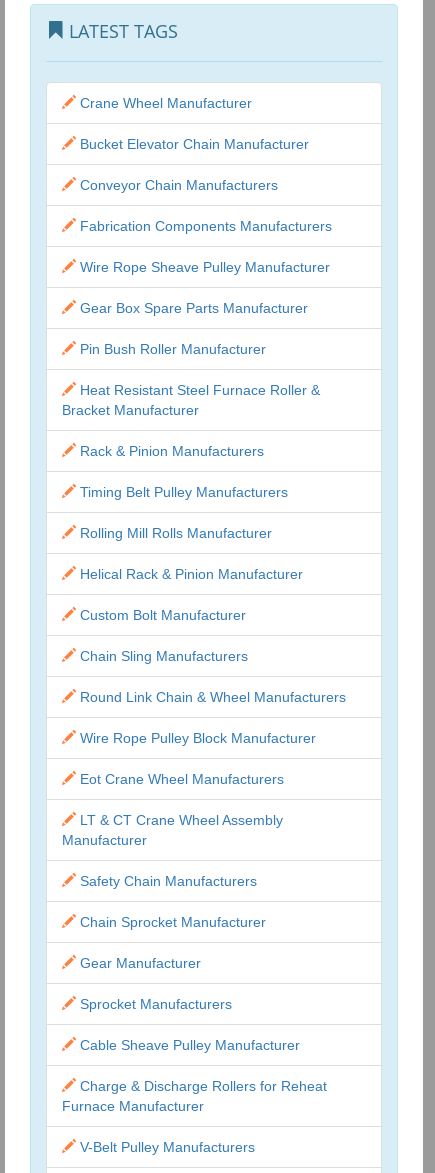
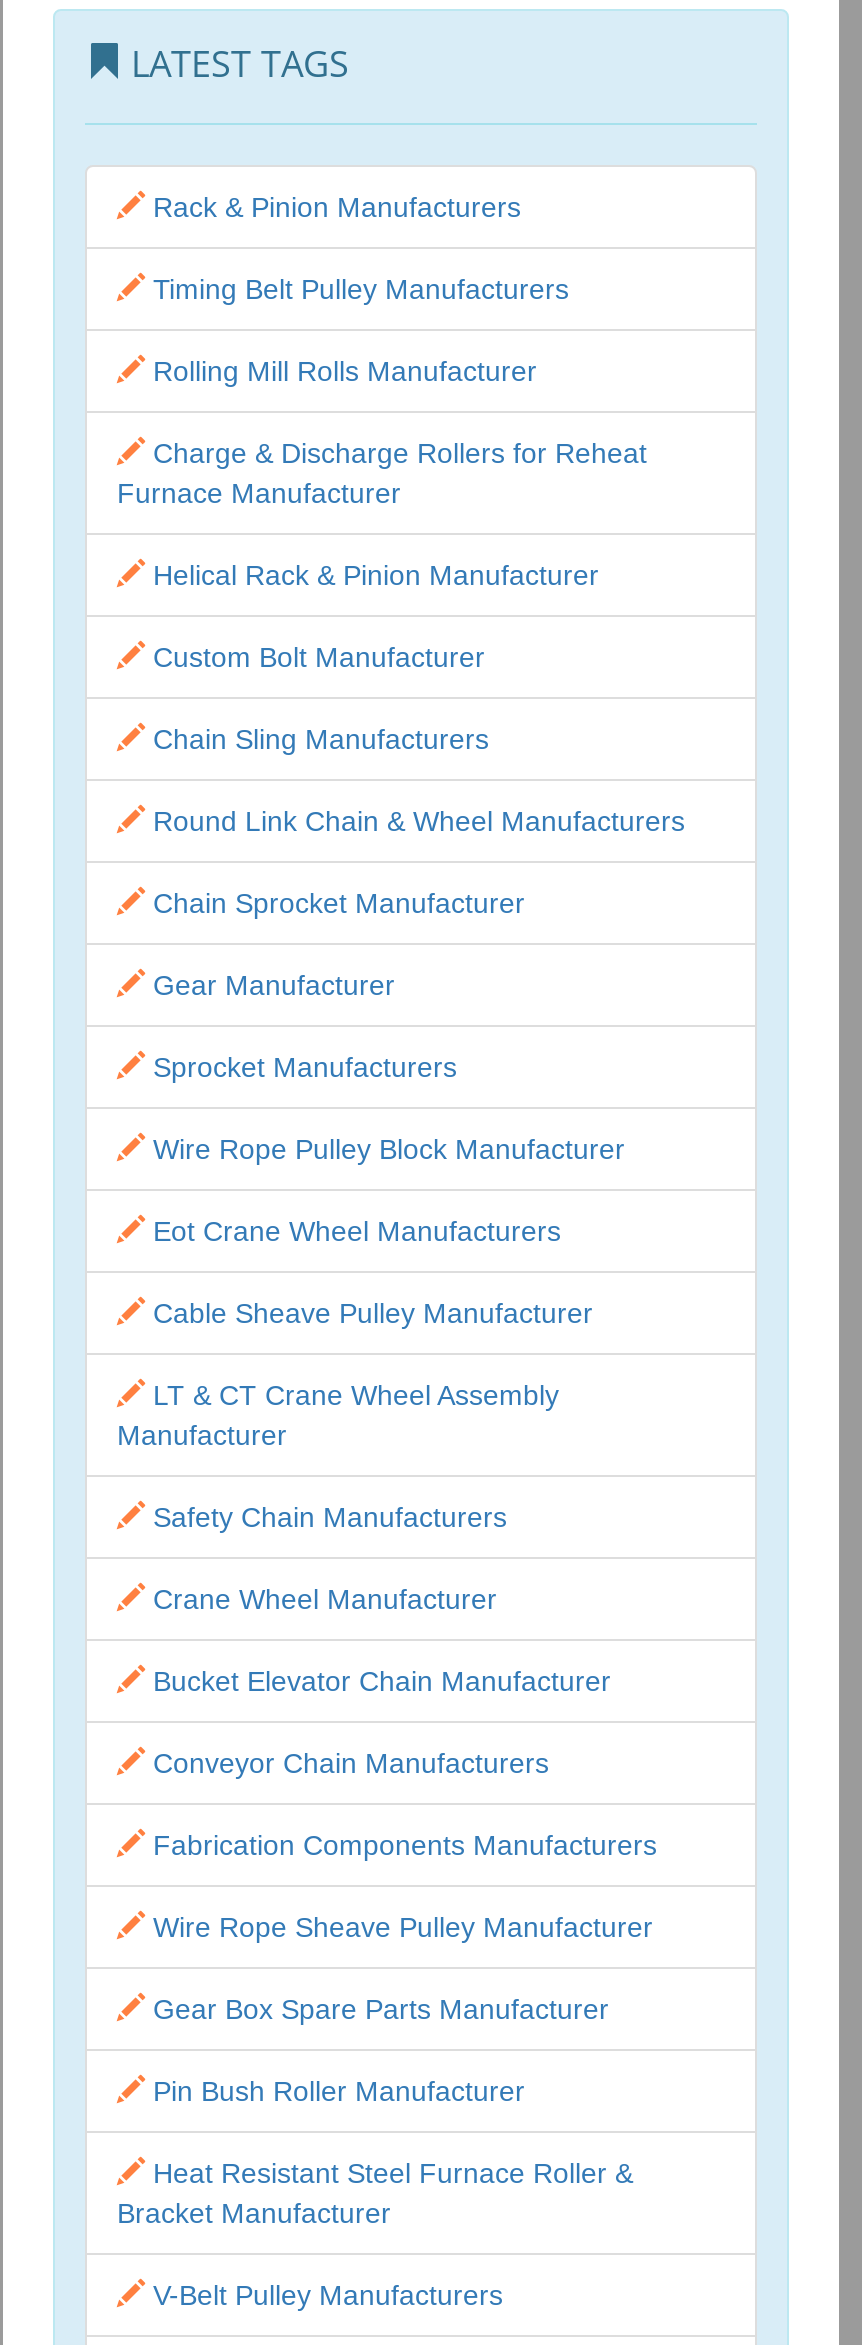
moved [62,95,332,418] -> [117,1582,657,2228]: Crane Wheel Manufacturer | Bucket Elevator Chain Manufacturer | Conveyor Chain Manufacturers | ... | Heat Resistant Steel Furnace Roller & | Bracket Manufacturer
moved [62,443,346,1114] -> [117,190,685,1532]: Rack & Pinion Manufacturers | Timing Belt Pulley Manufacturers | Rolling Mill Rolls Manufacturer | ... | Charge & Discharge Rollers for Reheat | Furnace Manufacturer

